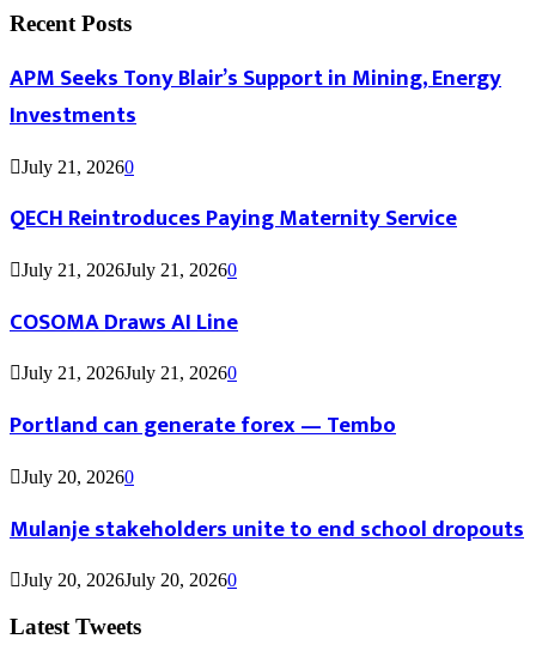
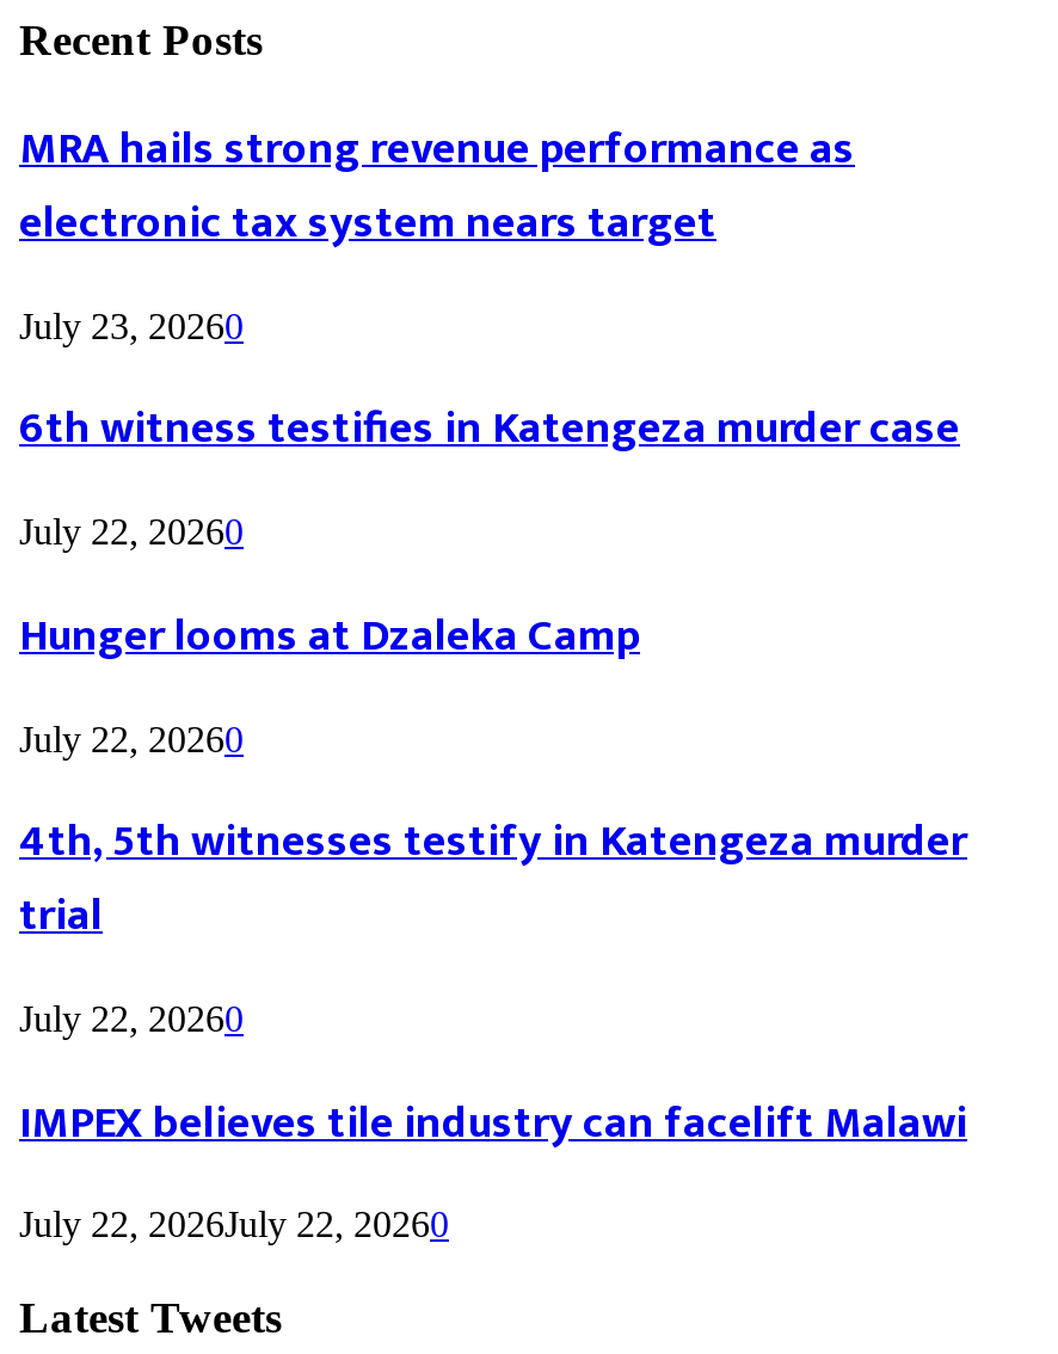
[10,60,501,134] APM Seeks Tony Blair’s Support in Mining, Energy | Investments -> [19,112,855,260] MRA hails strong revenue performance as | electronic tax system nears target
[22,156,134,177] July 21, 20260 -> [19,304,244,345] July 23, 20260
[10,200,457,237] QECH Reintroduces Paying Maternity Service -> [19,392,960,466] 6th witness testifies in Katengeza murder case
[22,260,237,280] July 21, 2026July 21, 20260 -> [19,511,244,552] July 22, 20260
[10,304,238,341] COSOMA Draws AI Line -> [19,599,640,673] Hunger looms at Dzaleka Camp
[22,363,237,383] July 21, 2026July 21, 20260 -> [19,717,244,758] July 22, 20260
[10,407,396,444] Portland can generate forex — Tembo -> [19,805,967,953] 4th, 5th witnesses testify in Katengeza murder | trial
[22,466,134,487] July 20, 20260 -> [19,998,244,1038] July 22, 20260
[10,511,524,548] Mulanje stakeholders unite to end school dropouts -> [19,1086,967,1160] IMPEX believes tile industry can facelift Malawi
[22,570,237,590] July 20, 2026July 20, 20260 -> [19,1204,449,1245] July 22, 2026July 22, 20260

